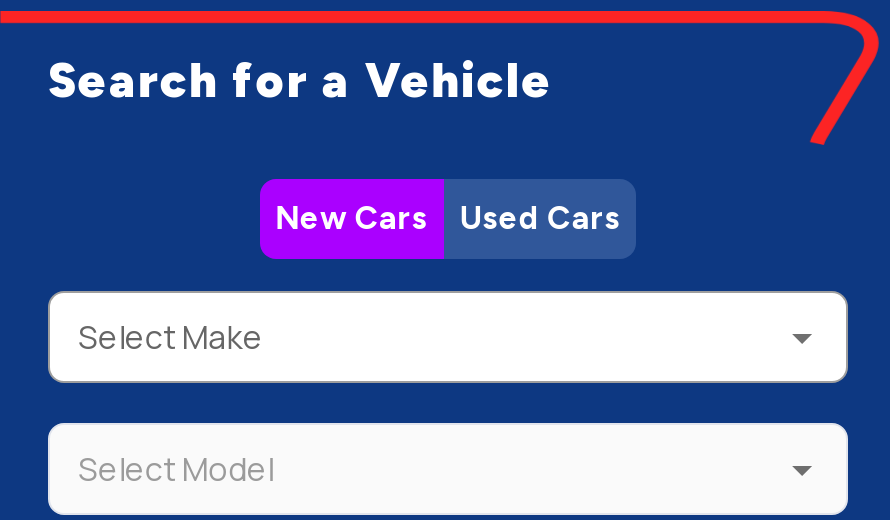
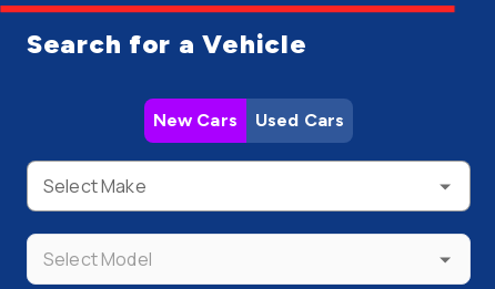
[808,9,880,147] [image] -> none

